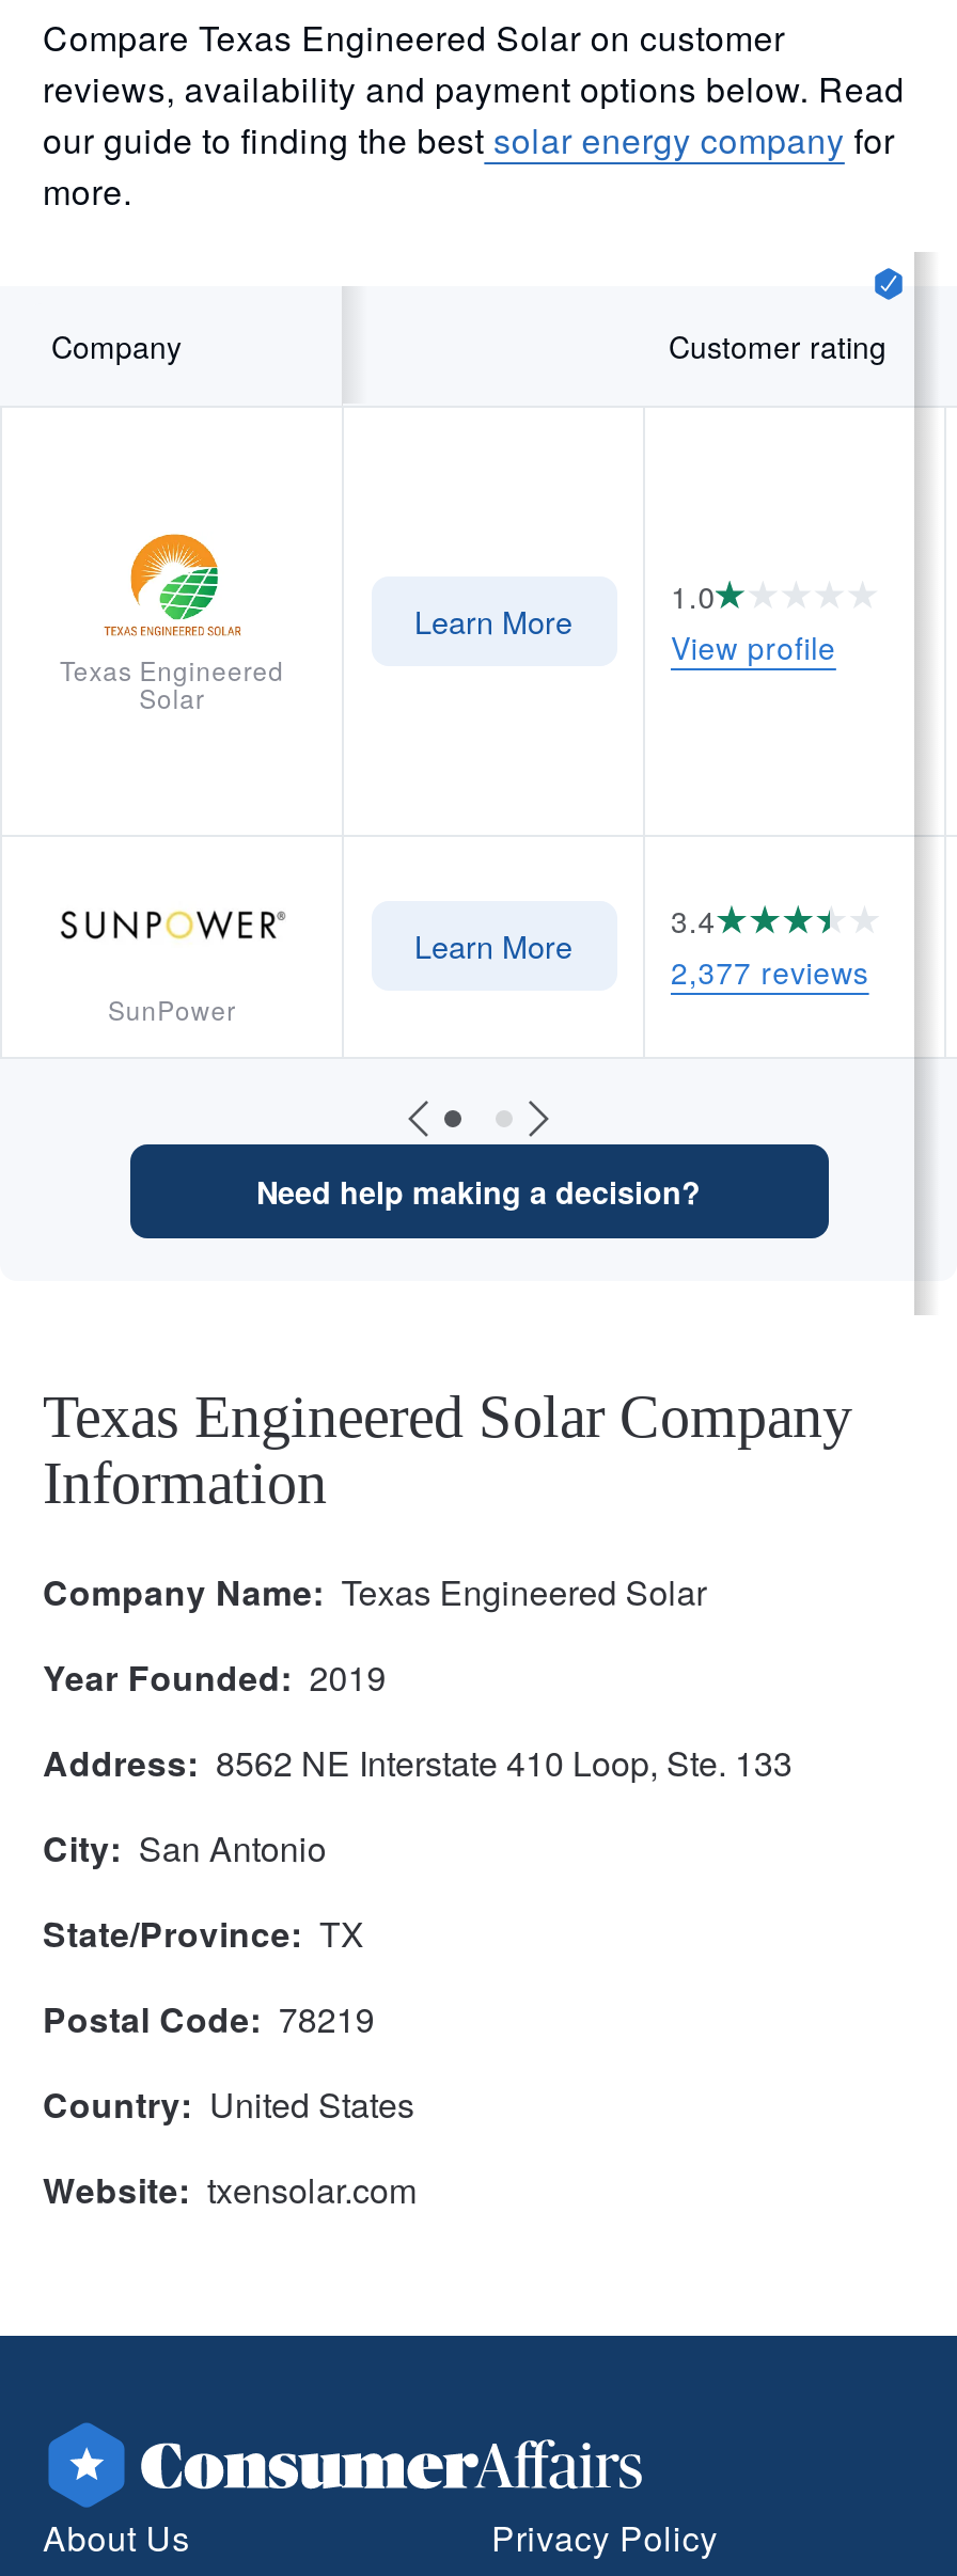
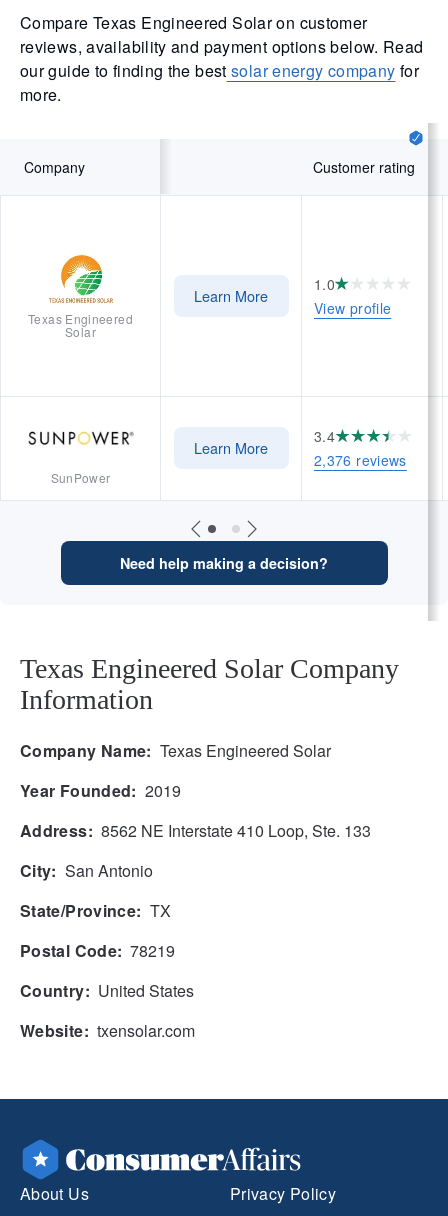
[671,950,869,993] 2,377 reviews -> [314,450,407,470] 2,376 reviews

